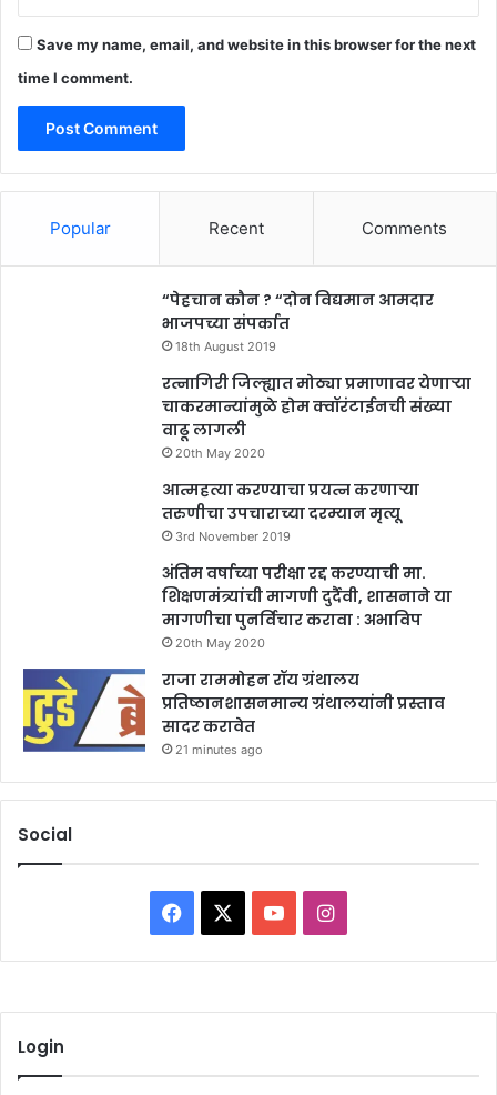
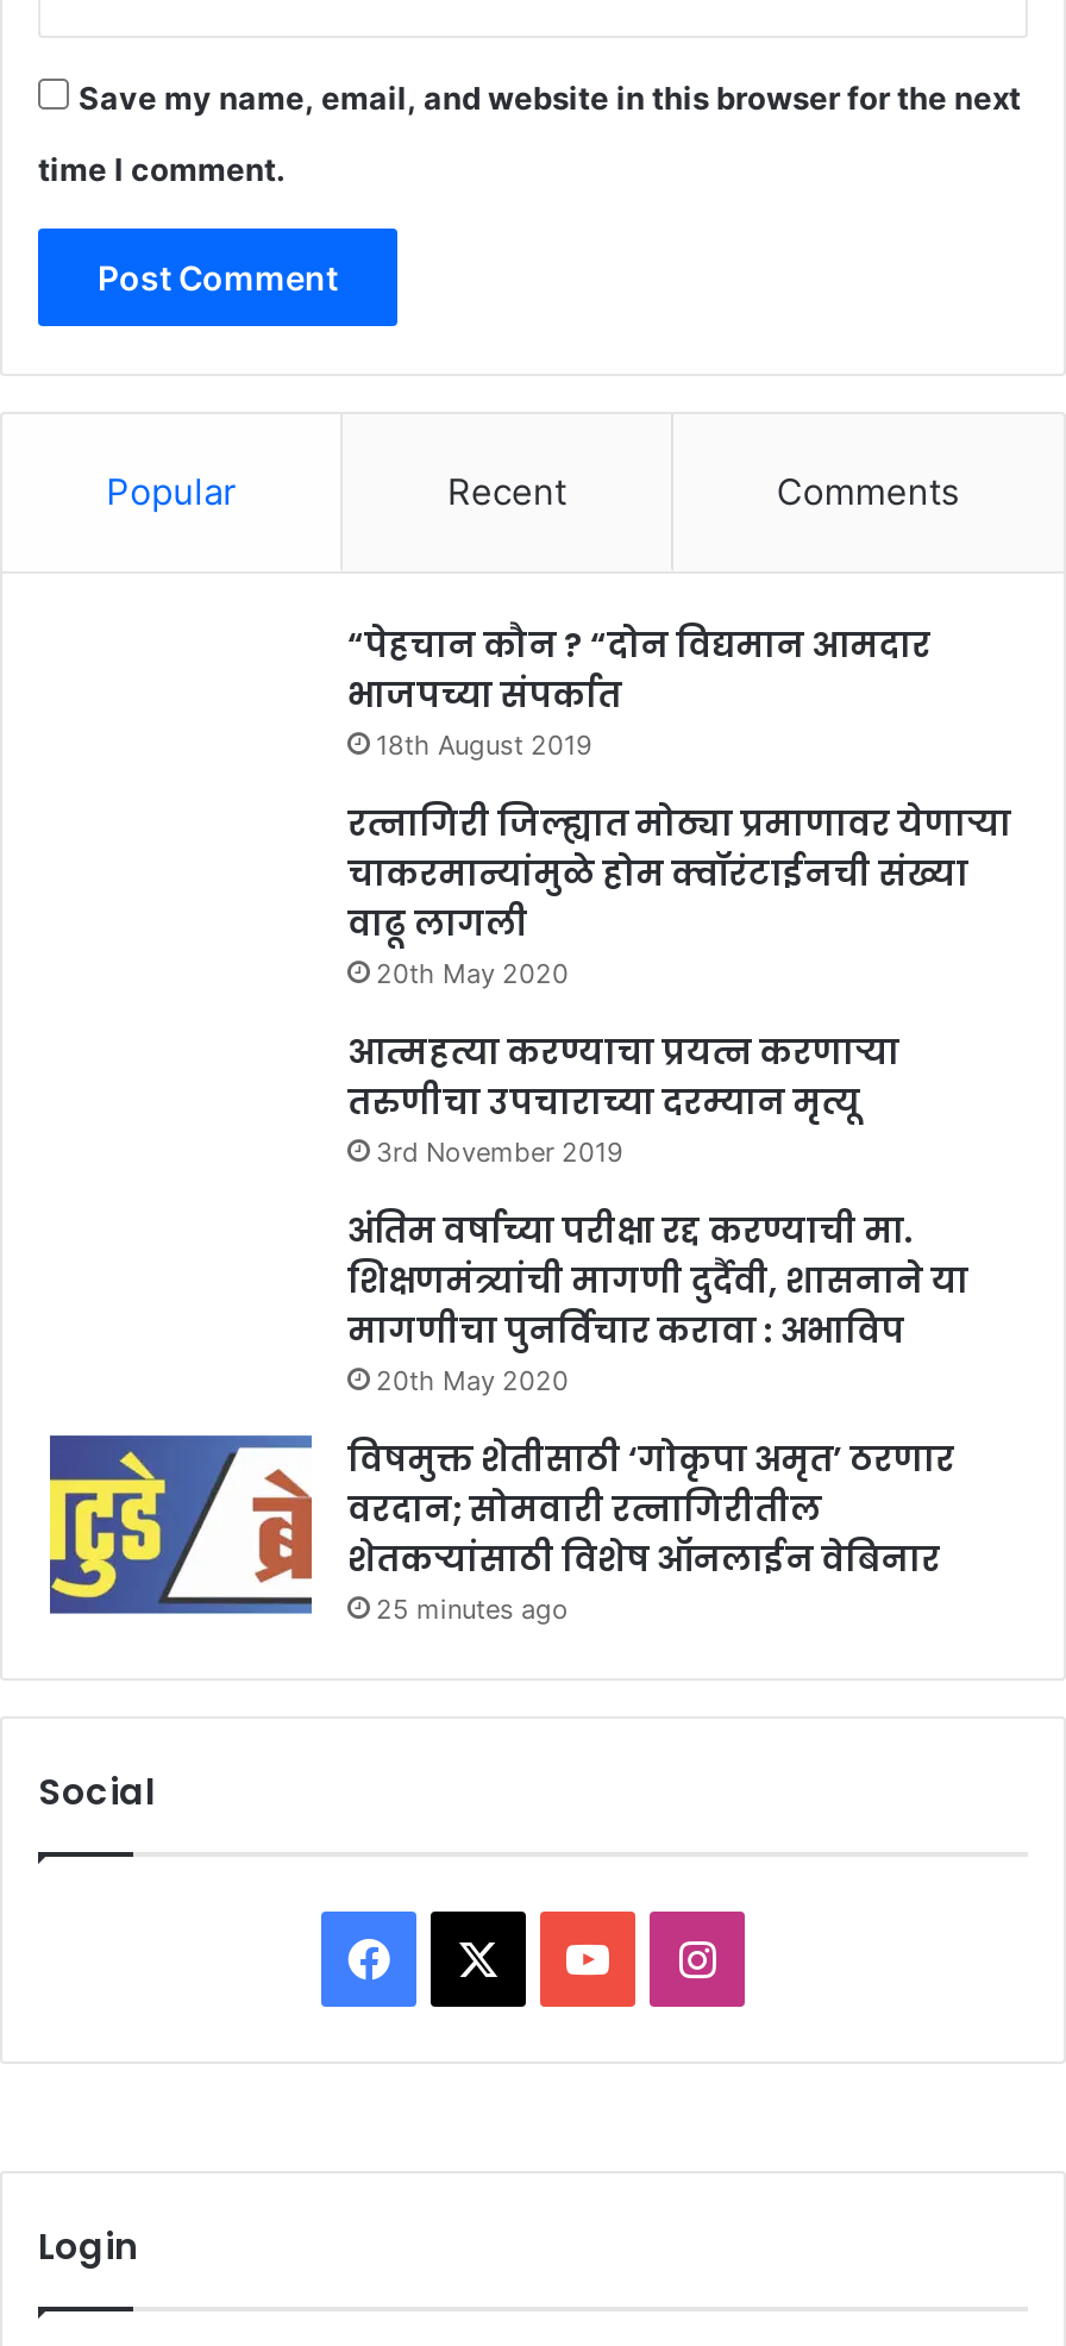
[162,669,445,758] राजा राममोहन रॉय ग्रंथालय | प्रतिष्ठानशासनमान्य ग्रंथालयांनी प्रस्ताव | सादर करावेत | 21 minutes ago -> [347,1435,954,1625] विषमुक्त शेतीसाठी ‘गोकृपा अमृत’ ठरणार | वरदान; सोमवारी रत्नागिरीतील | शेतकऱ्यांसाठी विशेष ऑनलाईन वेबिनार | 25 minutes ago

